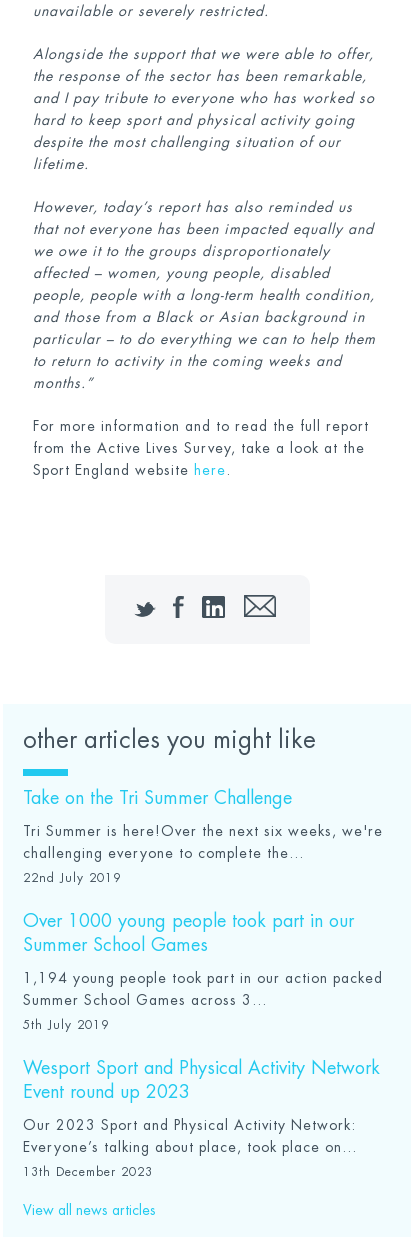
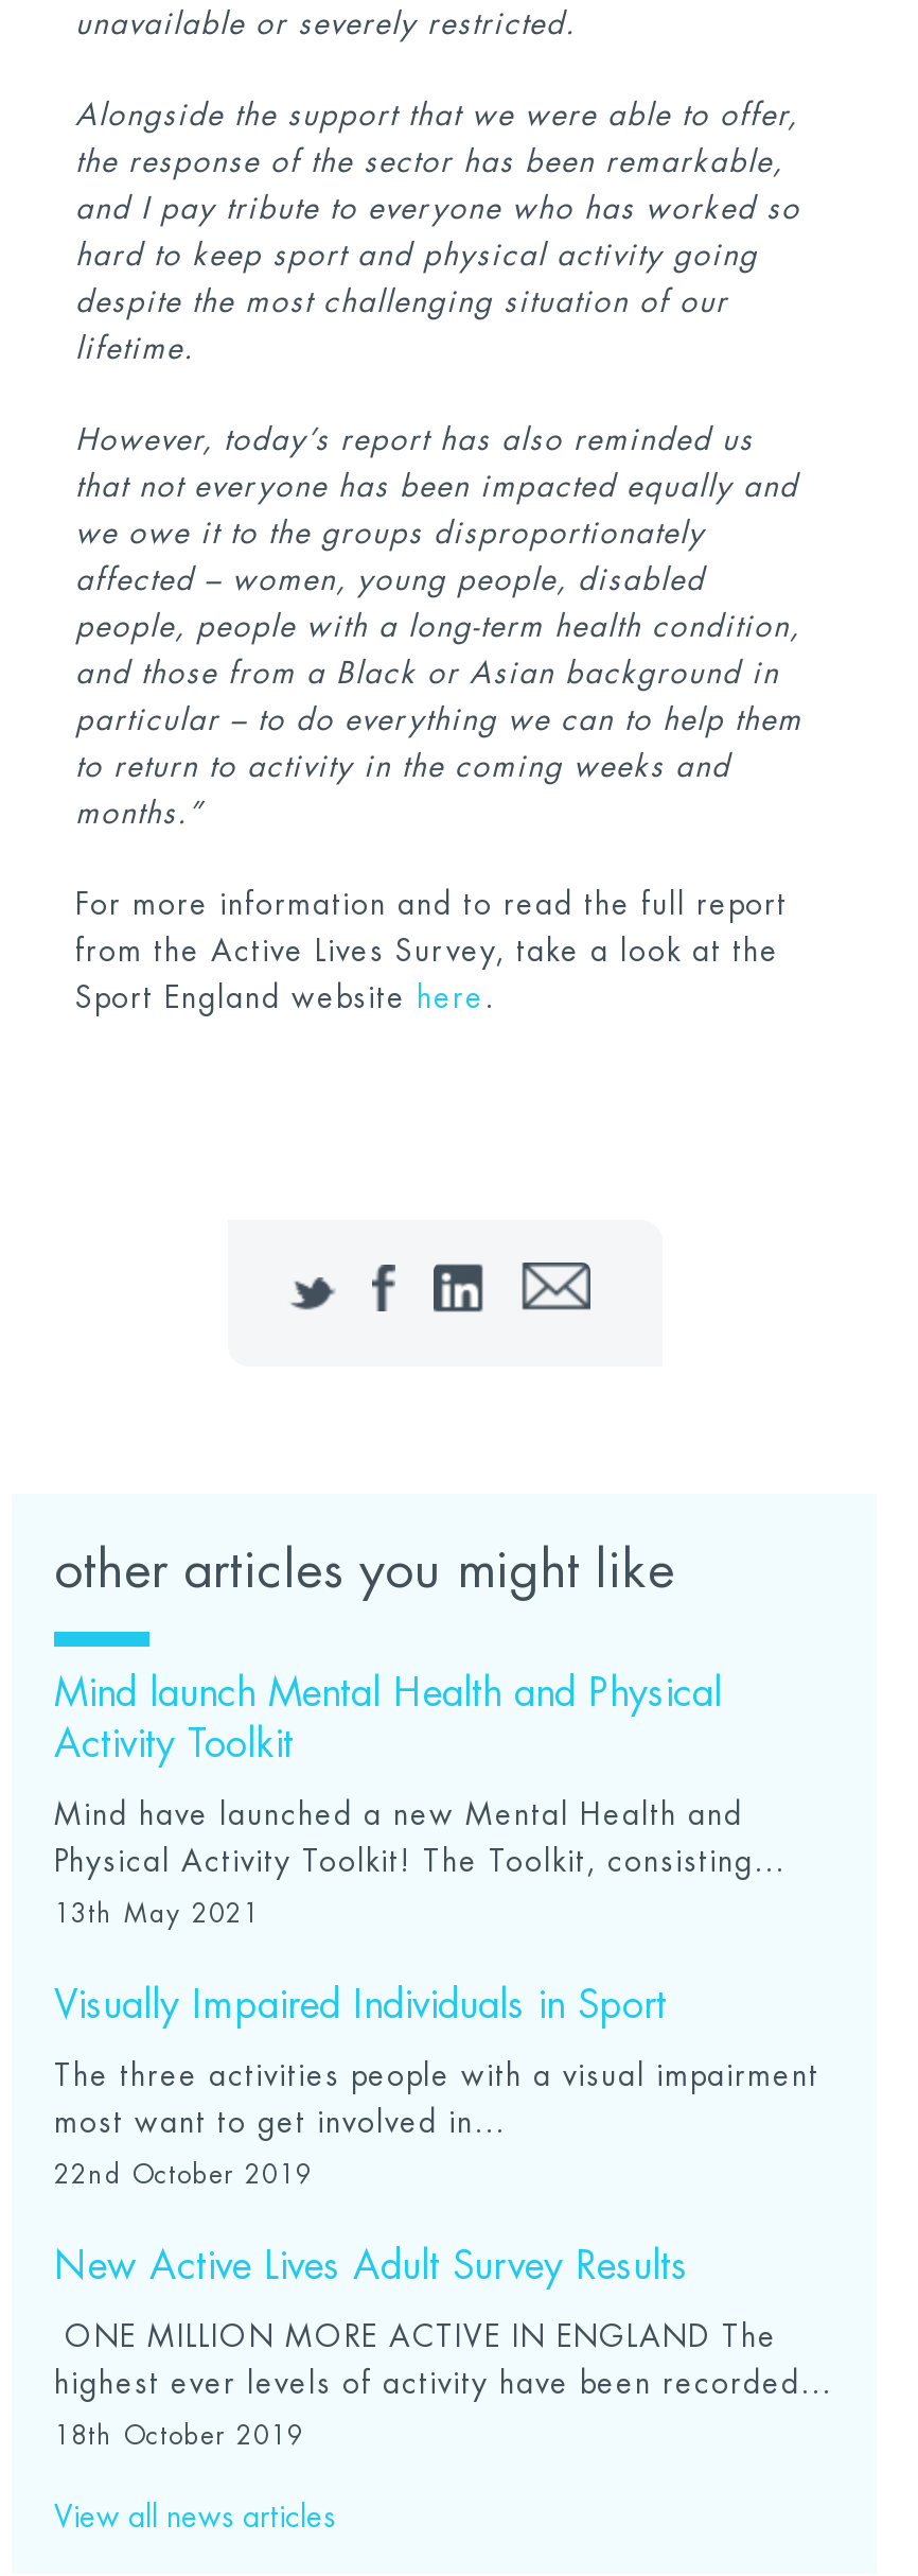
[23,789,292,807] Take on the Tri Summer Challenge -> [54,1674,722,1764] Mind launch Mental Health and Physical | Activity Toolkit
[23,824,383,838] Tri Summer is here!Over the next six weeks, we're -> [54,1800,743,1829] Mind have launched a new Mental Health and
[23,846,304,860] challenging everyone to complete the... -> [54,1846,785,1876] Physical Activity Toolkit! The Toolkit, consisting...
[23,872,121,884] 22nd July 2019 -> [54,1901,260,1927] 13th May 2021
[23,912,354,954] Over 1000 young people took part in our | Summer School Games -> [54,1986,667,2025] Visually Impaired Individuals in Sport
[23,971,383,985] 1,194 young people took part in our action packed -> [54,2061,819,2090] The three activities people with a visual impairment
[23,993,267,1007] Summer School Games across 3... -> [54,2107,506,2137] most want to get involved in...
[23,1019,109,1031] 5th July 2019 -> [54,2162,313,2188] 22nd October 2019
[23,1059,380,1101] Wesport Sport and Physical Activity Network | Event round up 2023 -> [54,2247,688,2286] New Active Lives Adult Survey Results
[23,1118,356,1132] Our 2023 Sport and Physical Activity Network: -> [54,2322,777,2351] ONE MILLION MORE ACTIVE IN ENGLAND The
[23,1140,357,1154] Everyone’s talking about place, took place on... -> [54,2368,832,2398] highest ever levels of activity have been recorded...
[23,1166,153,1178] 13th December 2023 -> [54,2423,304,2449] 18th October 2019

